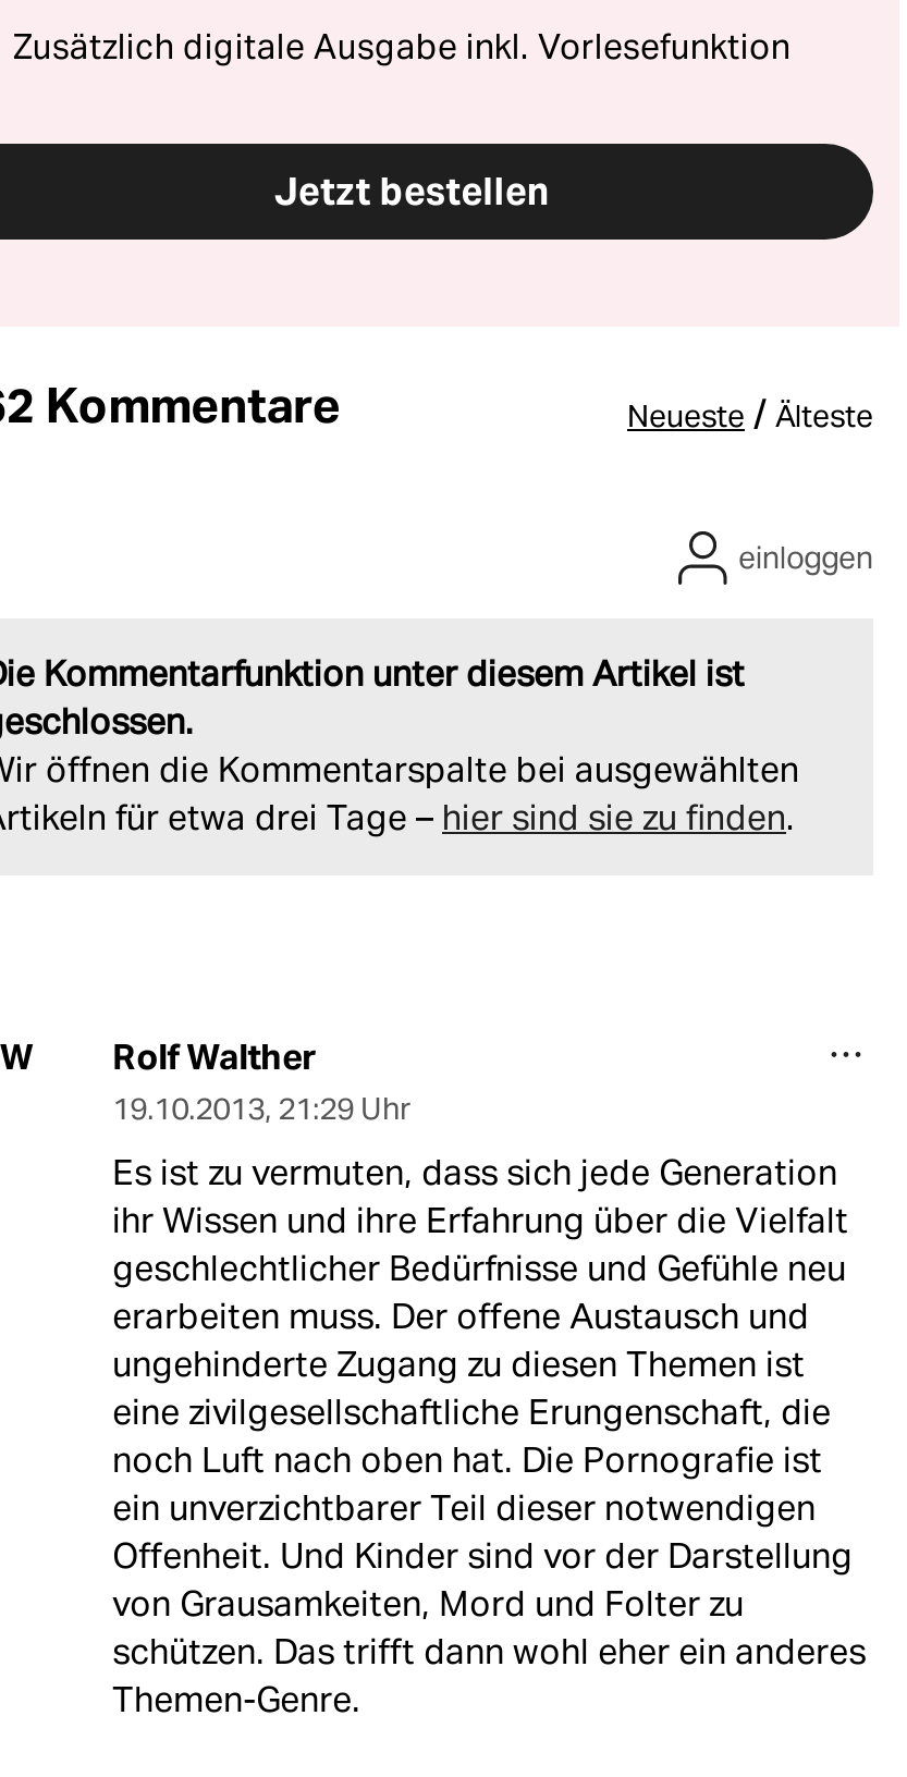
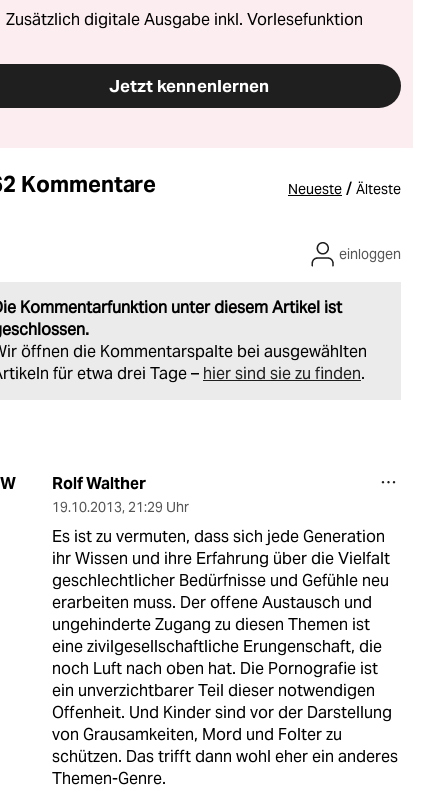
[274,167,549,215] Jetzt bestellen -> [109,75,269,97] Jetzt kennenlernen

